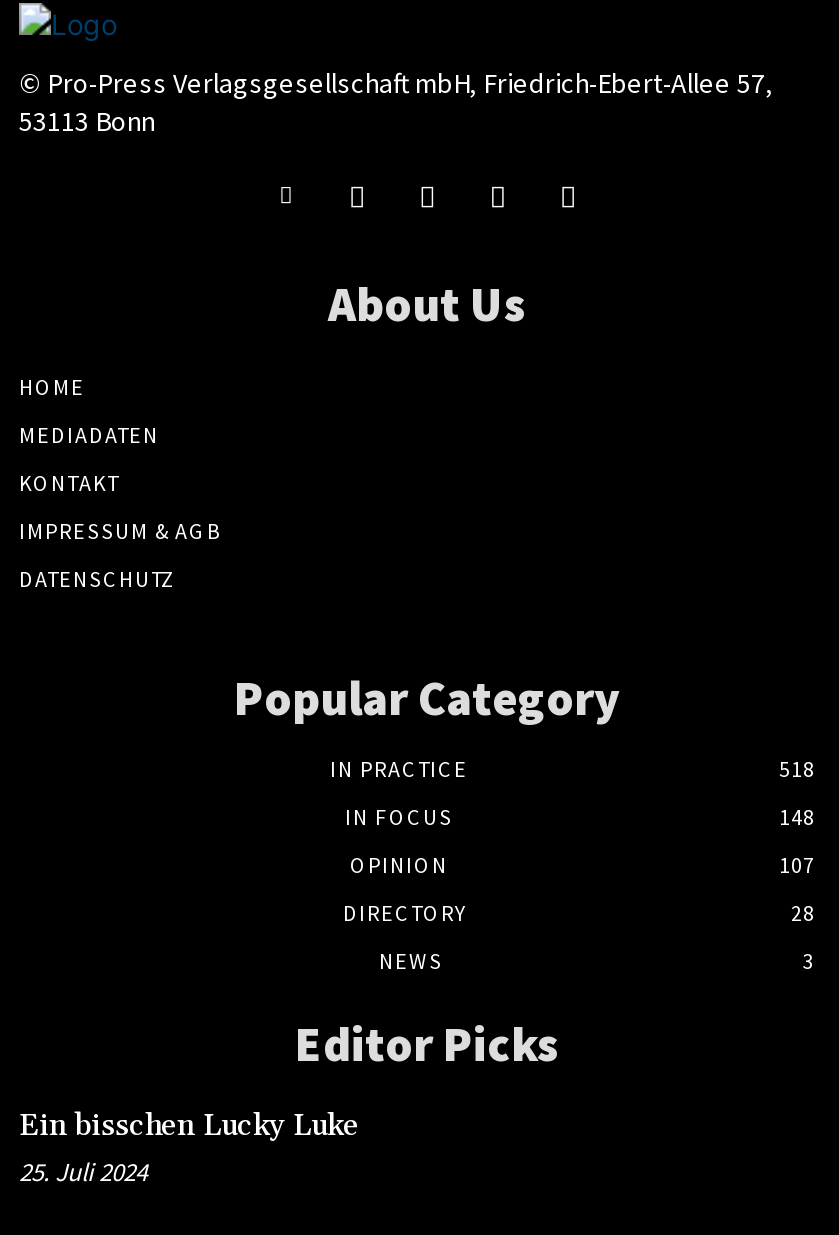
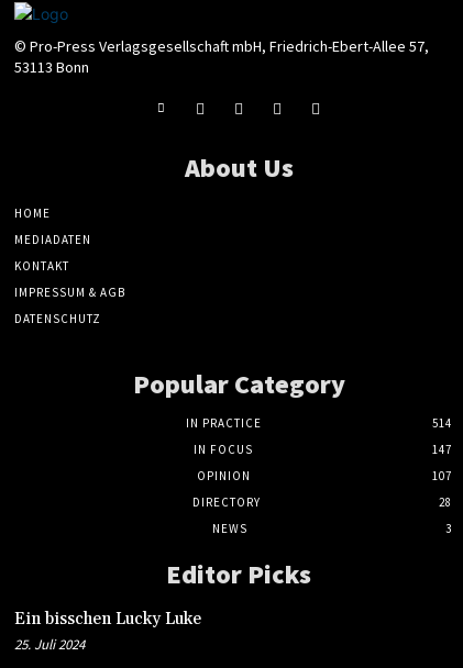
[779,755,815,783] 518 -> [432,415,452,430] 514
[779,803,815,831] 148 -> [432,441,452,457] 147

